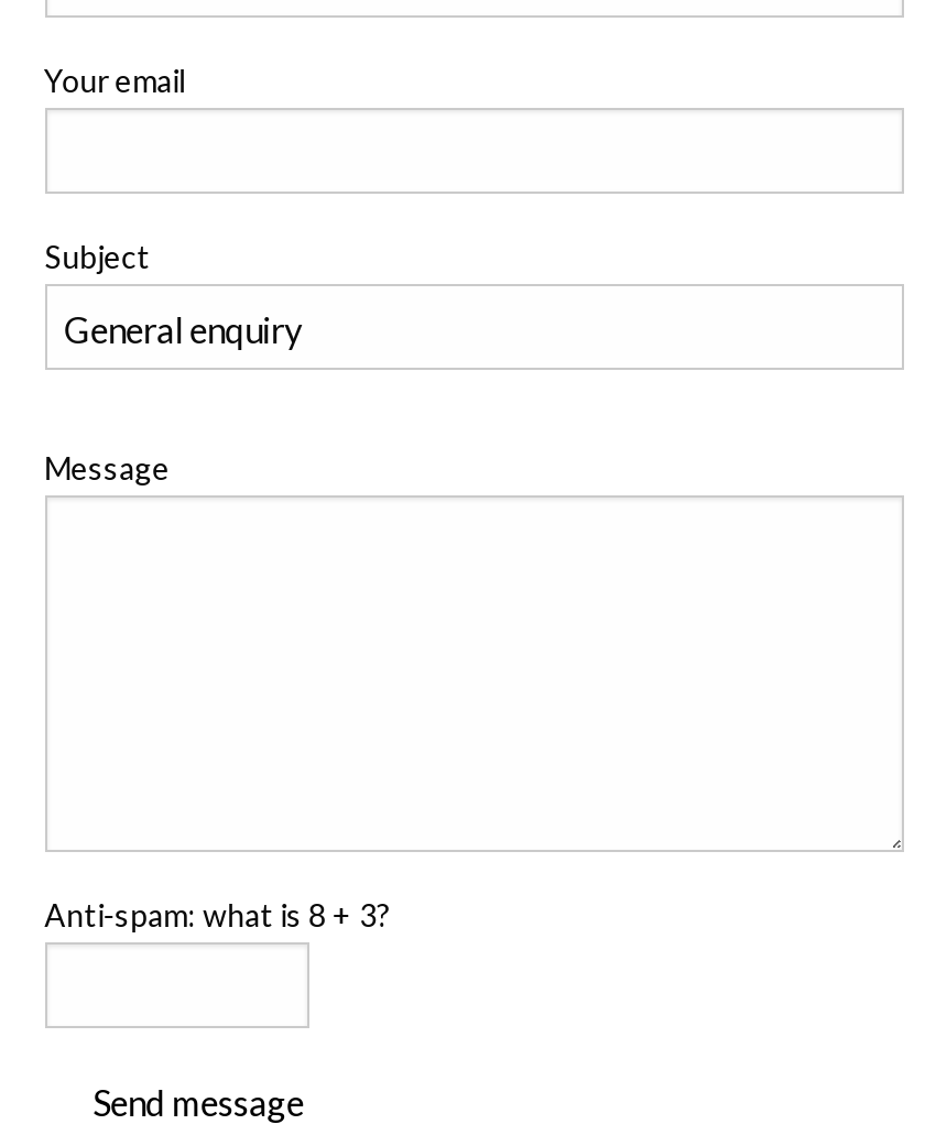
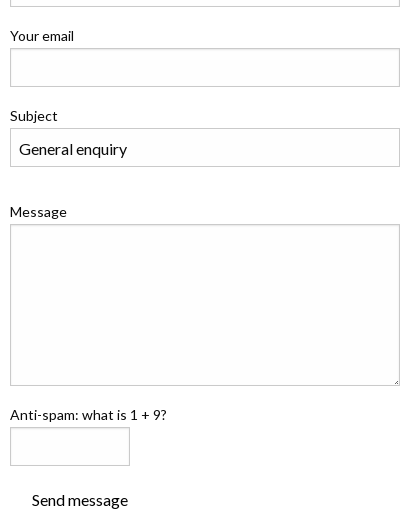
[44,897,390,934] Anti-spam: what is 8 + 3? -> [10,406,167,423] Anti-spam: what is 1 + 9?

